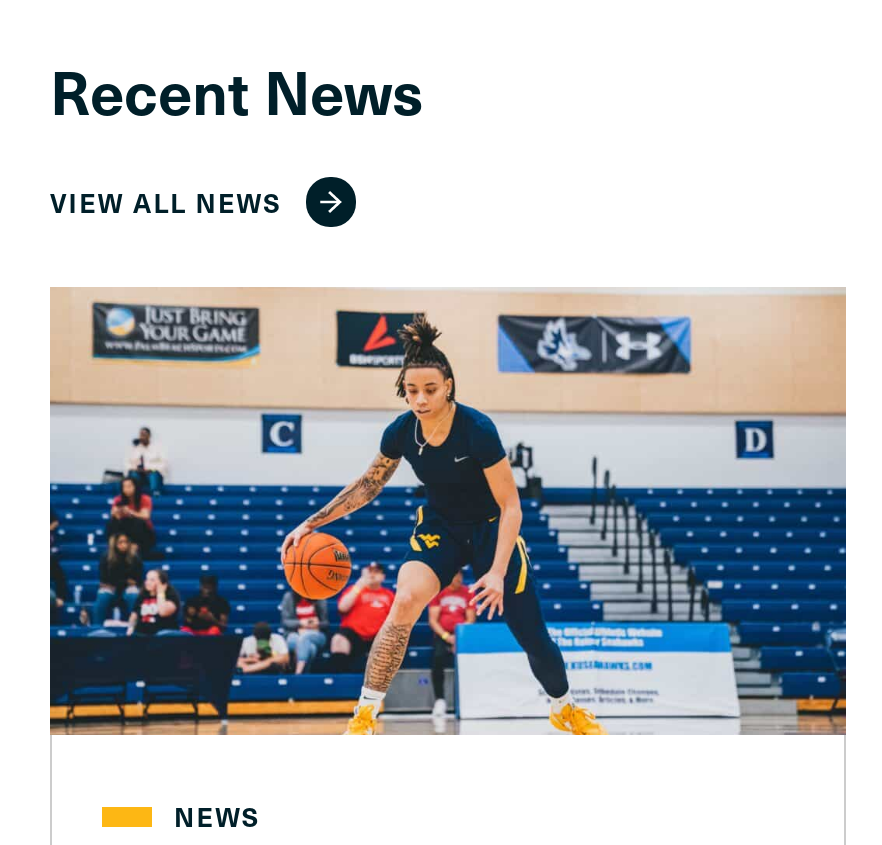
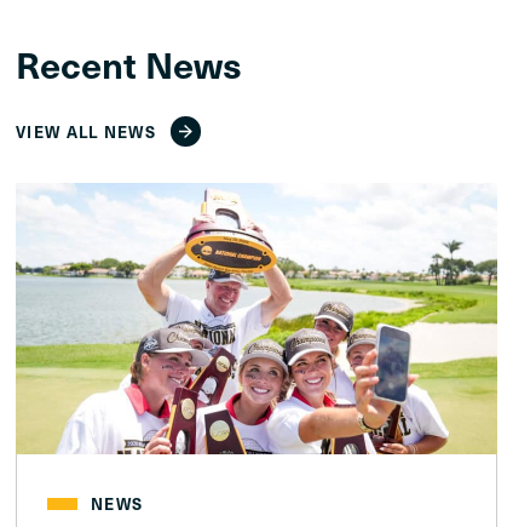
[48,287,848,737] [image] -> [15,183,498,456] [image]

